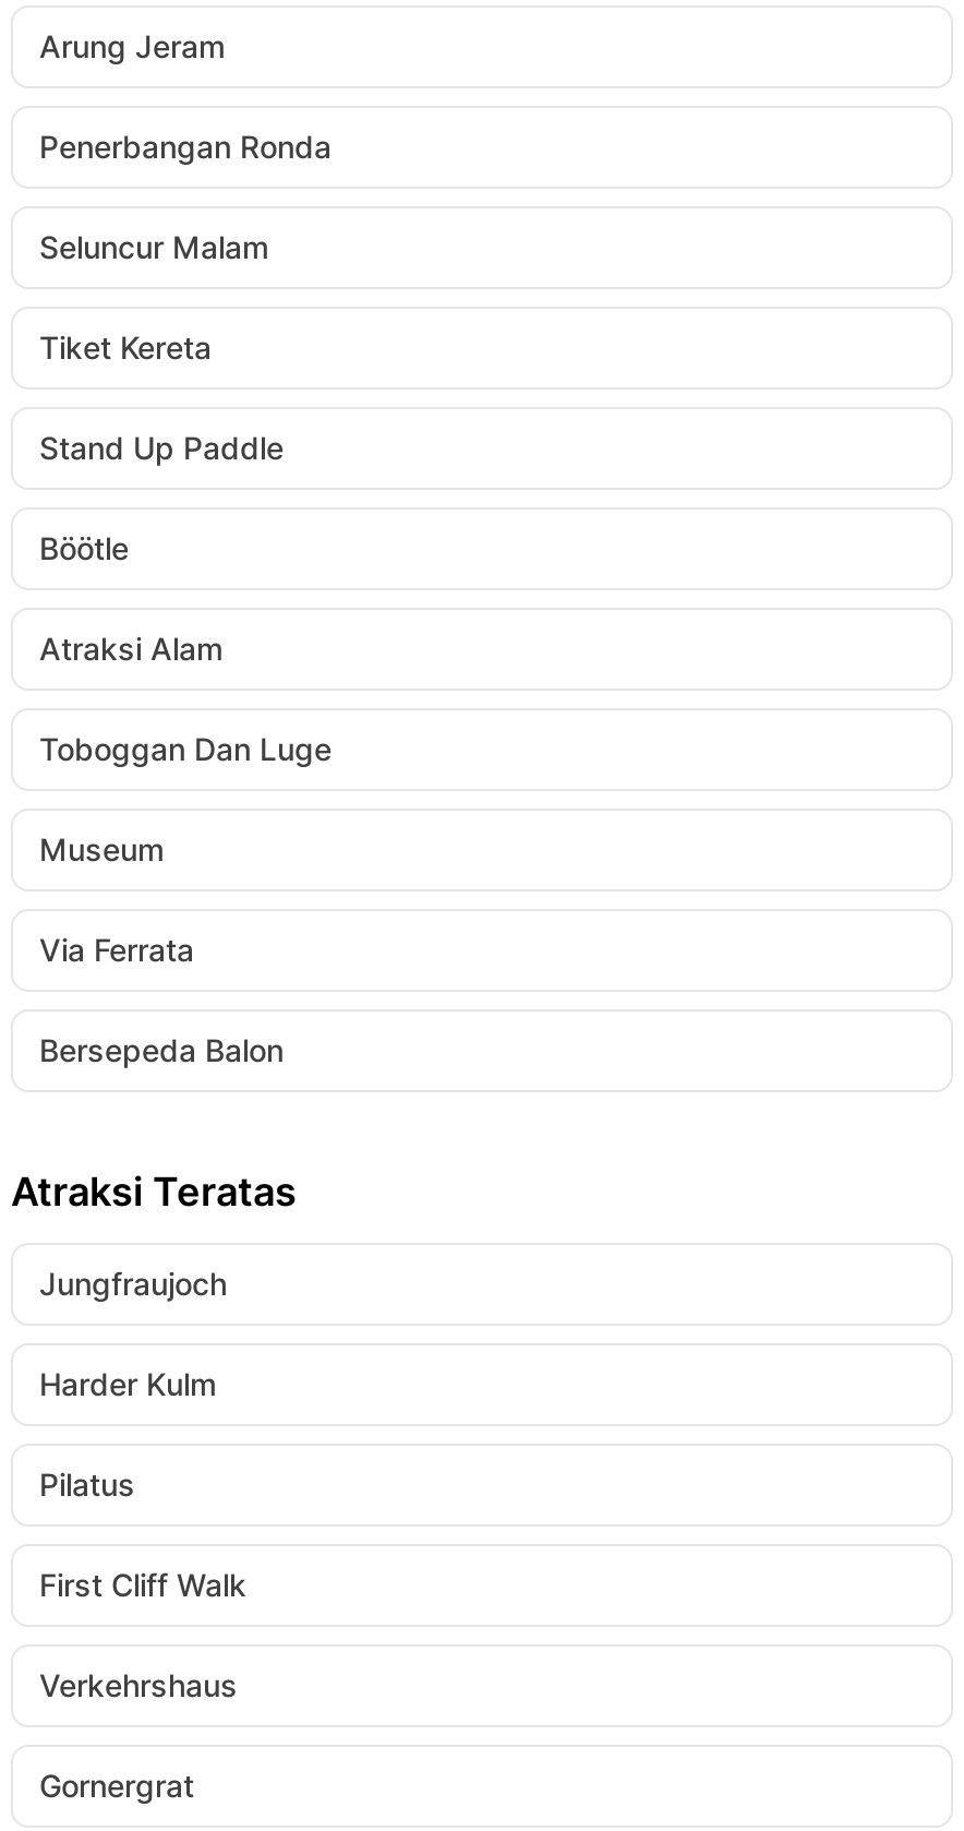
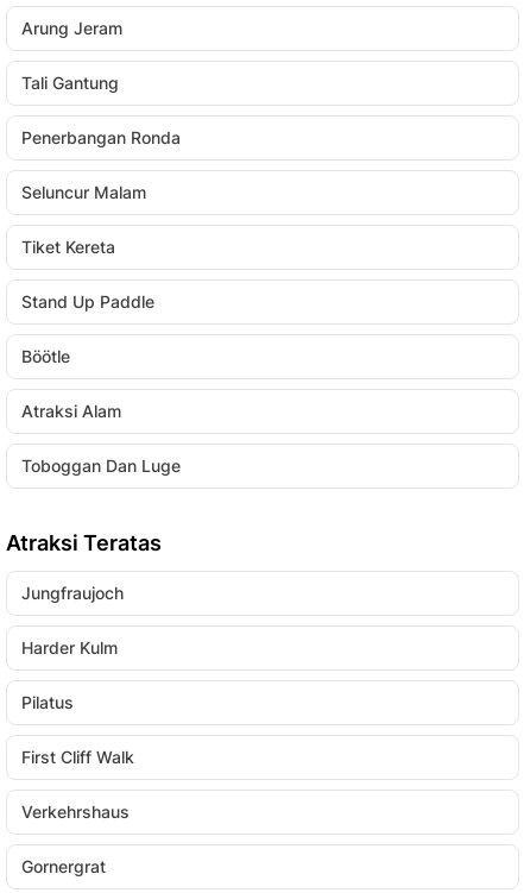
none -> [21,73,119,93] Tali Gantung
moved [39,128,332,767] -> [21,127,181,476]: Penerbangan Ronda | Seluncur Malam | Tiket Kereta | Stand Up Paddle | Böötle | Atraksi Alam | Toboggan Dan Luge
[39,830,284,1068] Museum | Via Ferrata | Bersepeda Balon -> none

